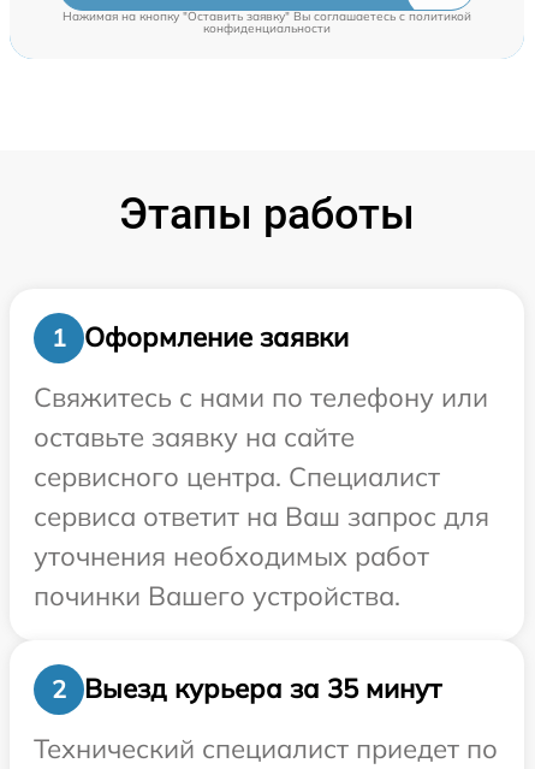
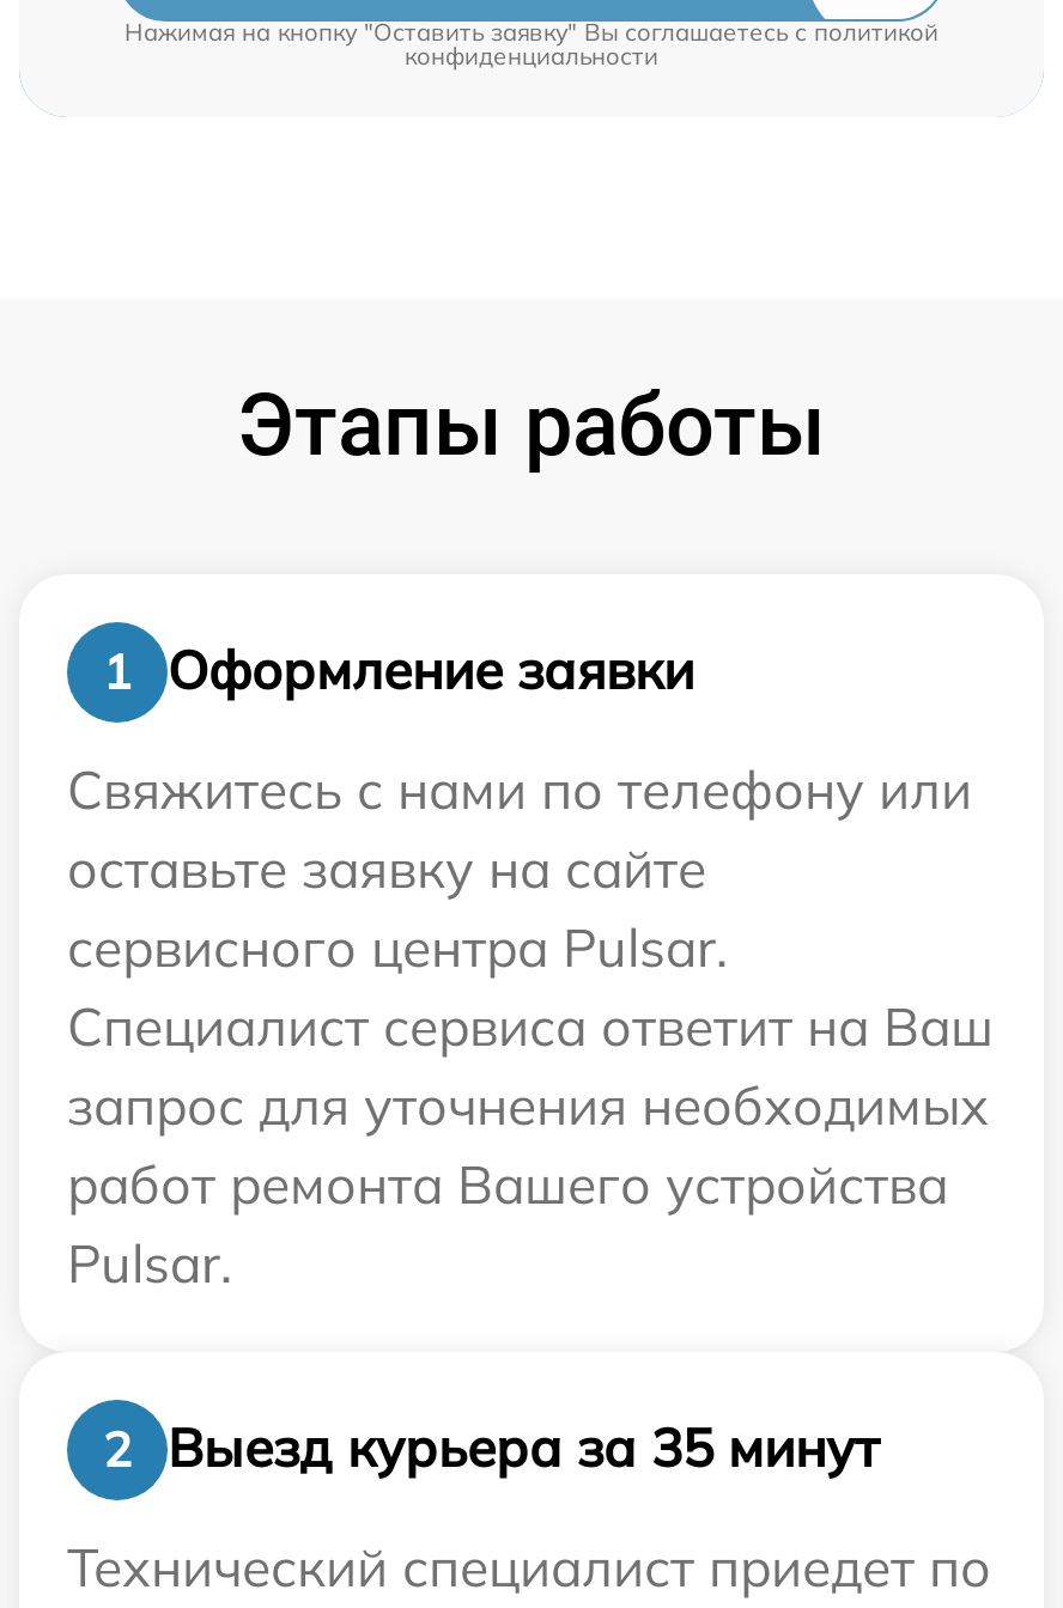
[34,460,489,612] сервисного центра. Специалист | сервиса ответит на Ваш запрос для | уточнения необходимых работ | починки Вашего устройства. -> [67,914,994,1297] сервисного центра Pulsar. | Специалист сервиса ответит на Ваш | запрос для уточнения необходимых | работ ремонта Вашего устройства | Pulsar.

